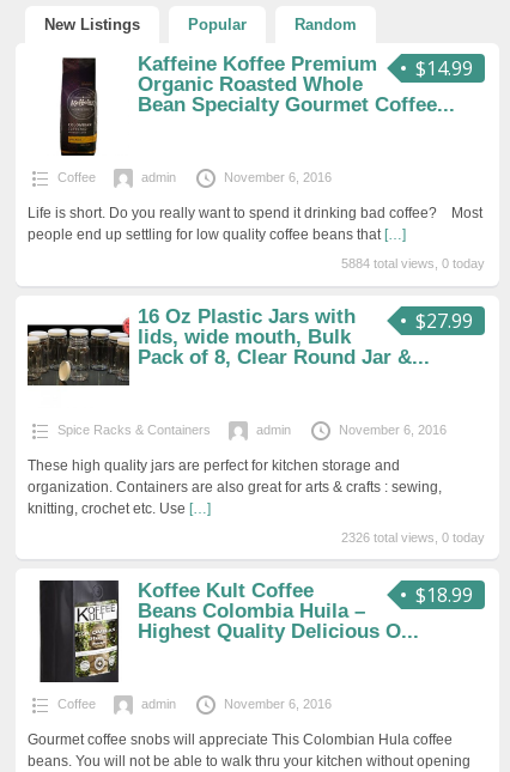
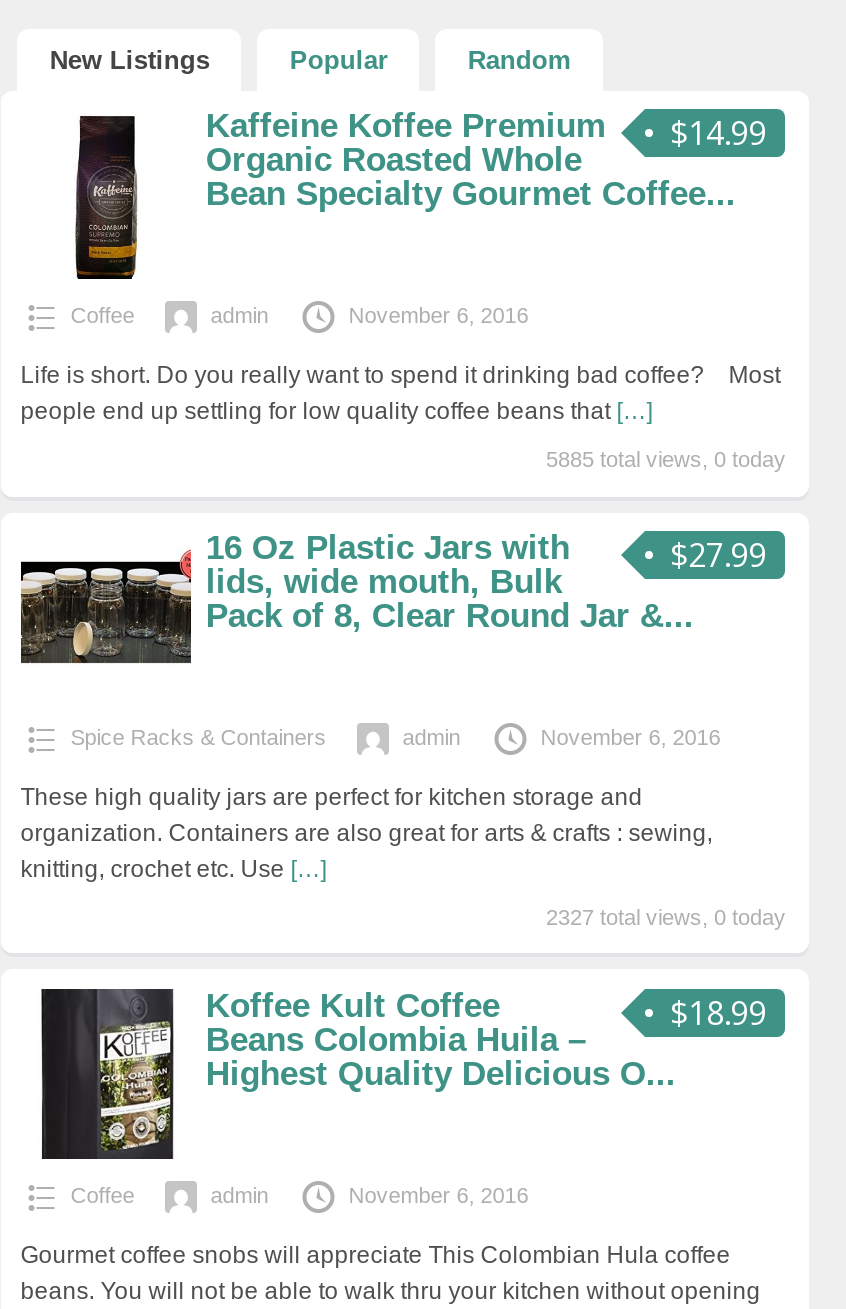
[342,257,485,271] 5884 total views, 0 today -> [546,448,786,472] 5885 total views, 0 today
[342,530,485,545] 2326 total views, 0 today -> [546,905,786,929] 2327 total views, 0 today

